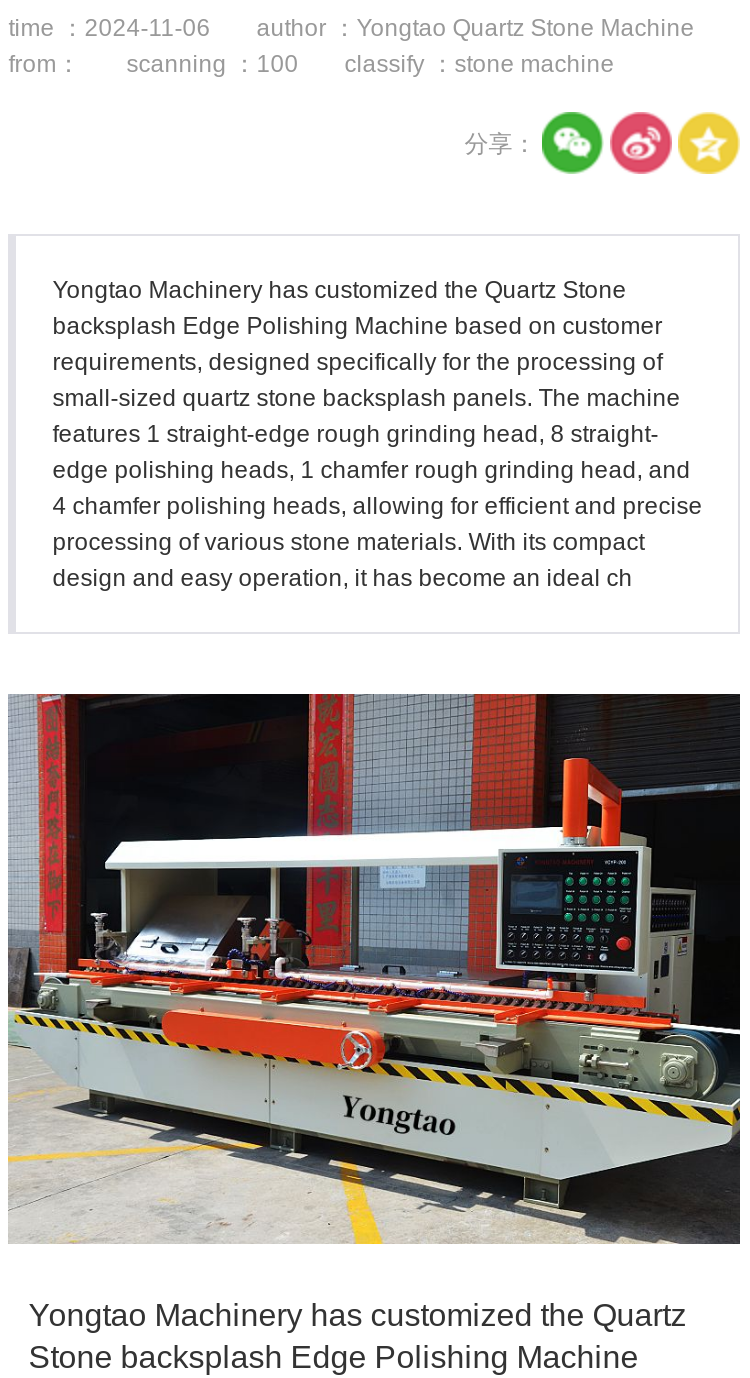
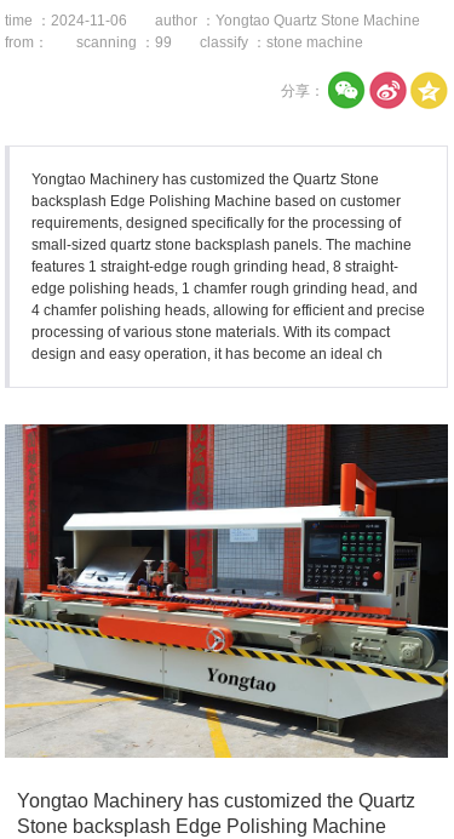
[8,50,614,78] from： scanning ：100 classify ：stone machine -> [5,34,363,51] from： scanning ：99 classify ：stone machine

